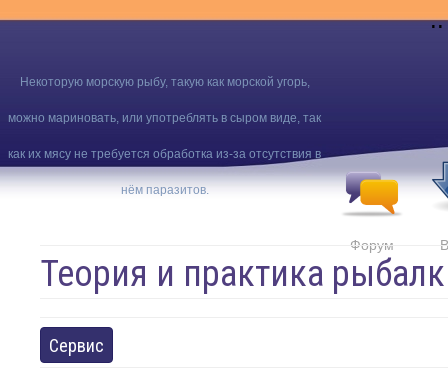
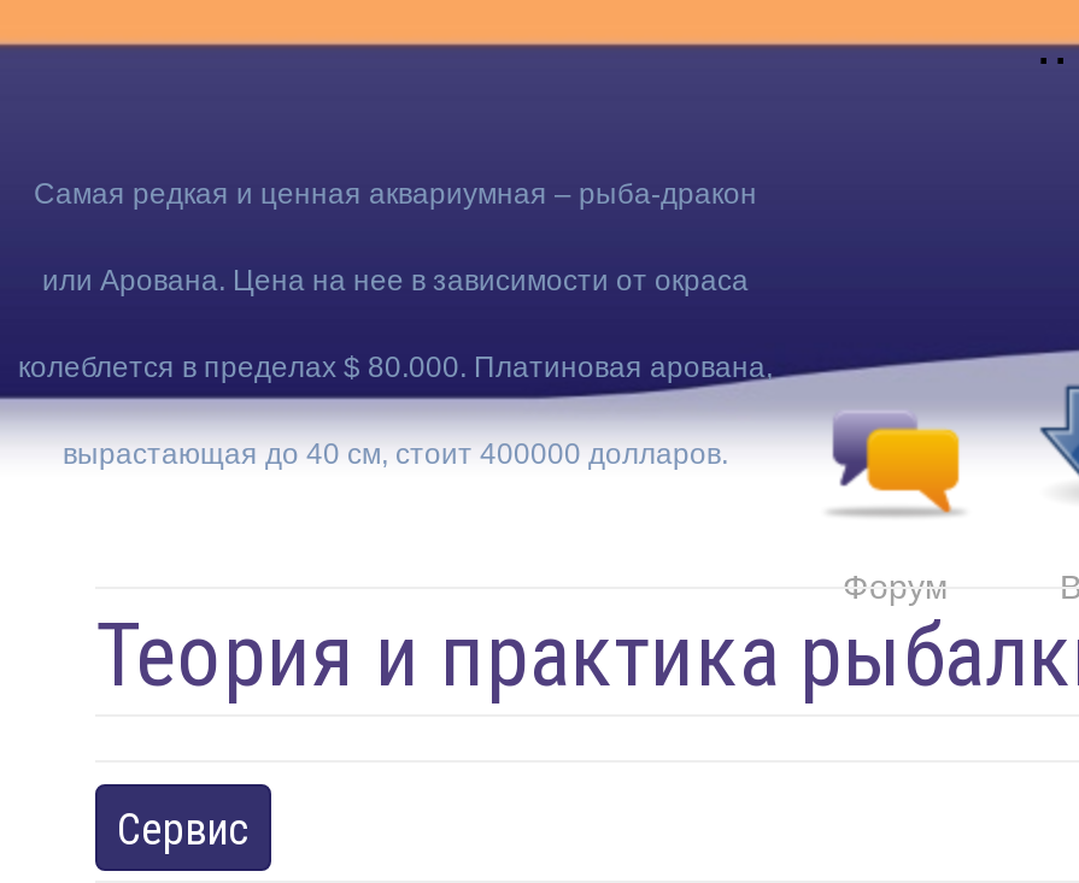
[19,75,309,89] Некоторую морскую рыбу, такую как морской угорь, -> [34,177,757,211] Самая редкая и ценная аквариумная – рыба-дракон
[8,111,321,125] можно мариновать, или употреблять в сыром виде, так -> [42,264,749,298] или Арована. Цена на нее в зависимости от окраса
[8,147,321,161] как их мясу не требуется обработка из-за отсутствия в -> [18,351,773,384] колеблется в пределах $ 80.000. Платиновая арована,
[120,183,208,197] нём паразитов. -> [63,437,728,471] вырастающая до 40 см, стоит 400000 долларов.

